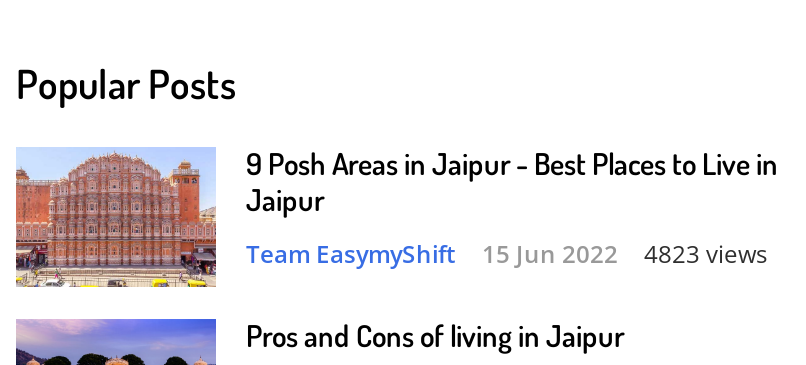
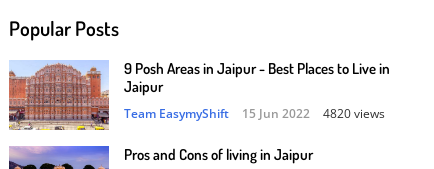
[246,236,768,270] Team EasymyShift 15 Jun 2022 4823 views -> [124,105,385,122] Team EasymyShift 15 Jun 2022 4820 views

